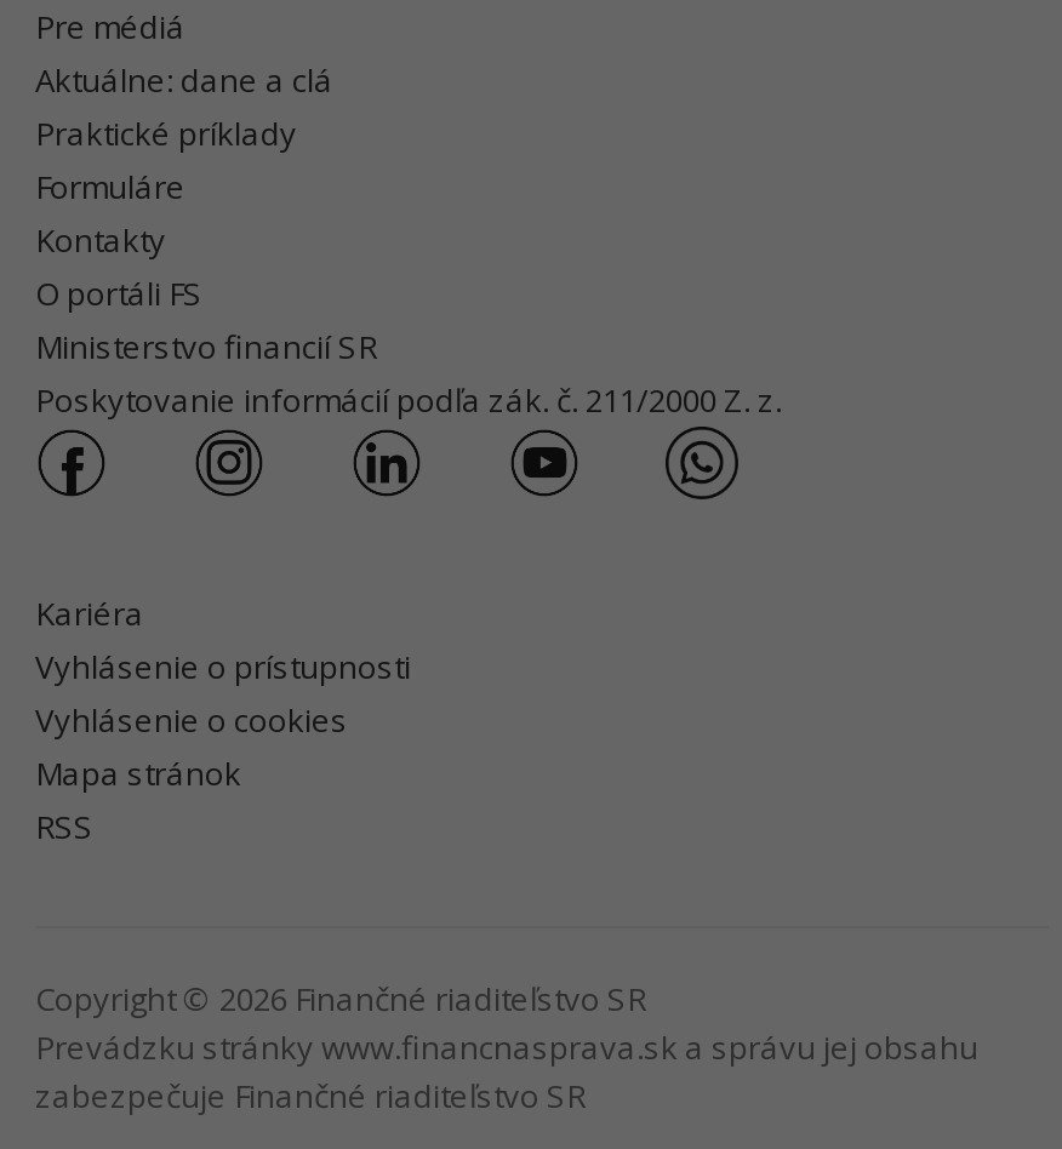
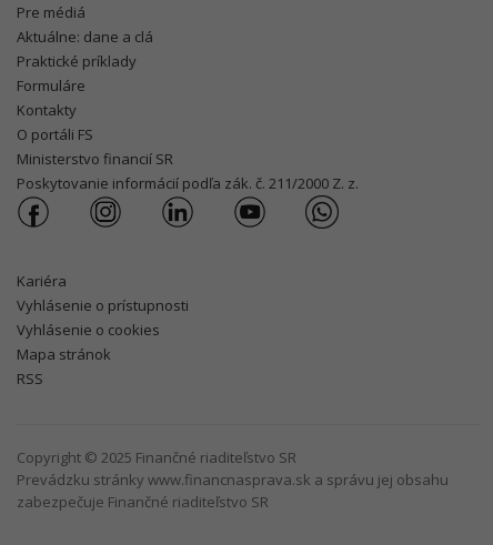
[35,977,646,1021] Copyright © 2026 Finančné riaditeľstvo SR -> [17,447,296,467] Copyright © 2025 Finančné riaditeľstvo SR

